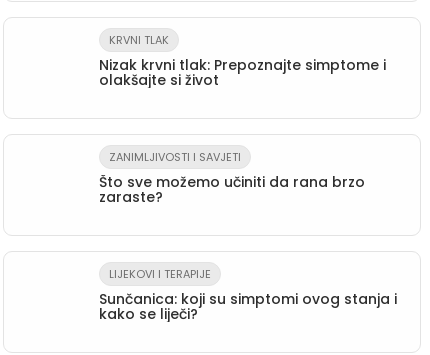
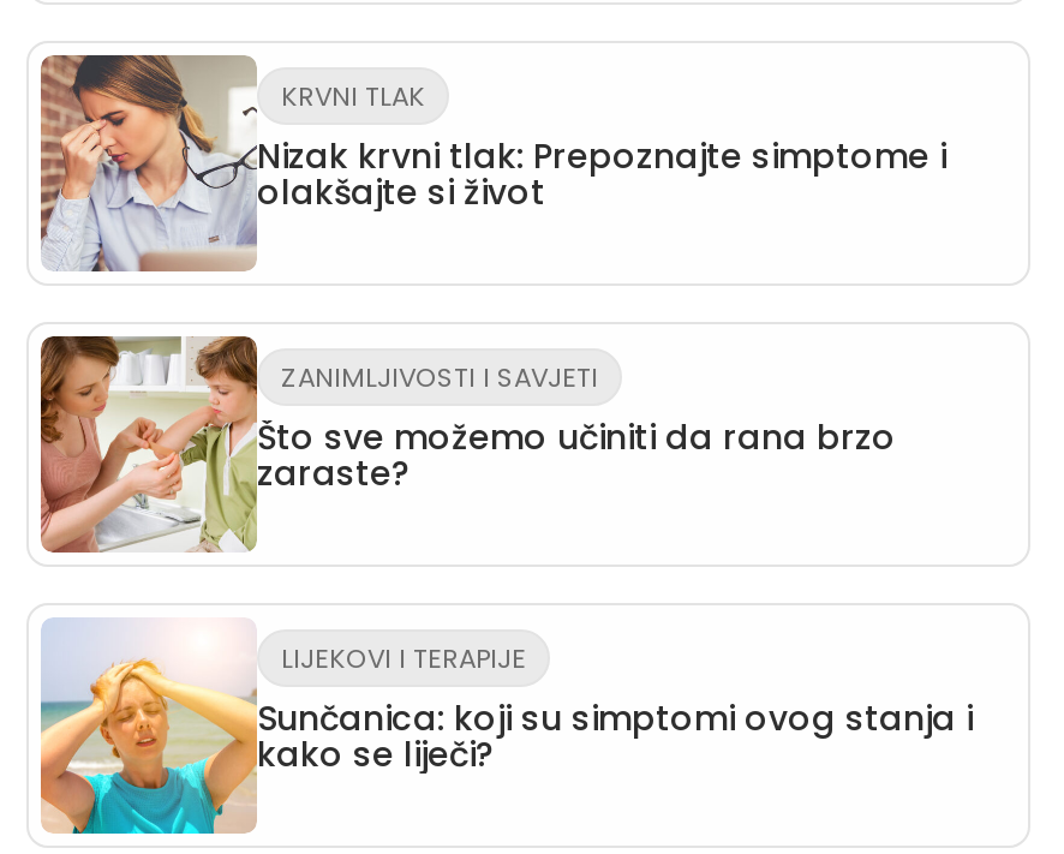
none -> [38,53,259,274] [image]
none -> [38,334,259,555] [image]
none -> [38,617,259,836] [image]

